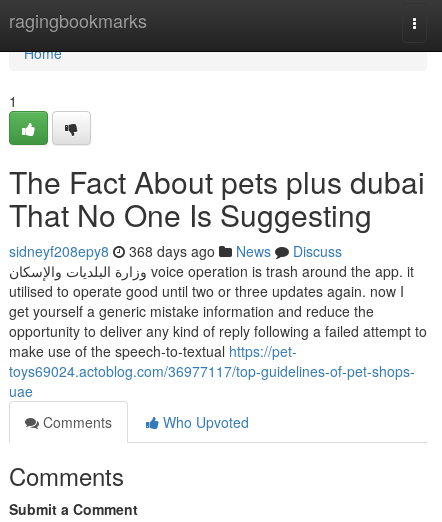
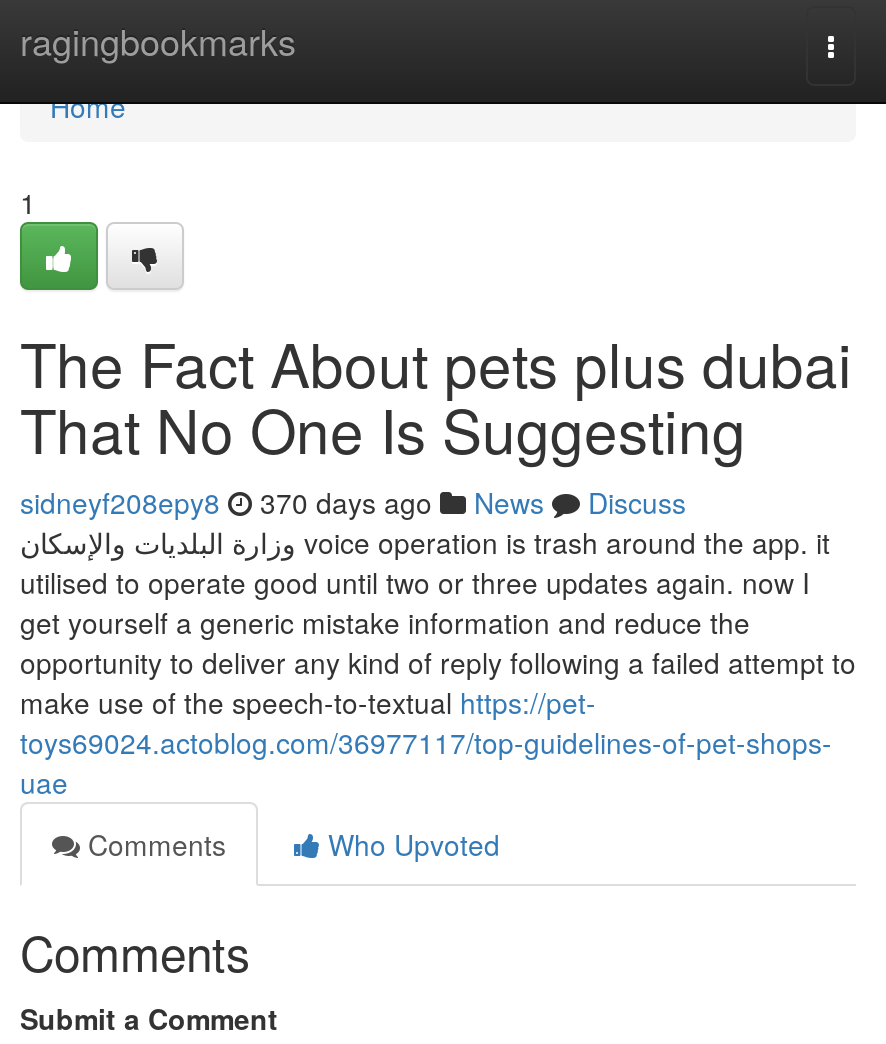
[9,241,342,261] sidneyf208epy8 368 days ago News Discuss -> [20,482,686,522] sidneyf208epy8 370 days ago News Discuss

